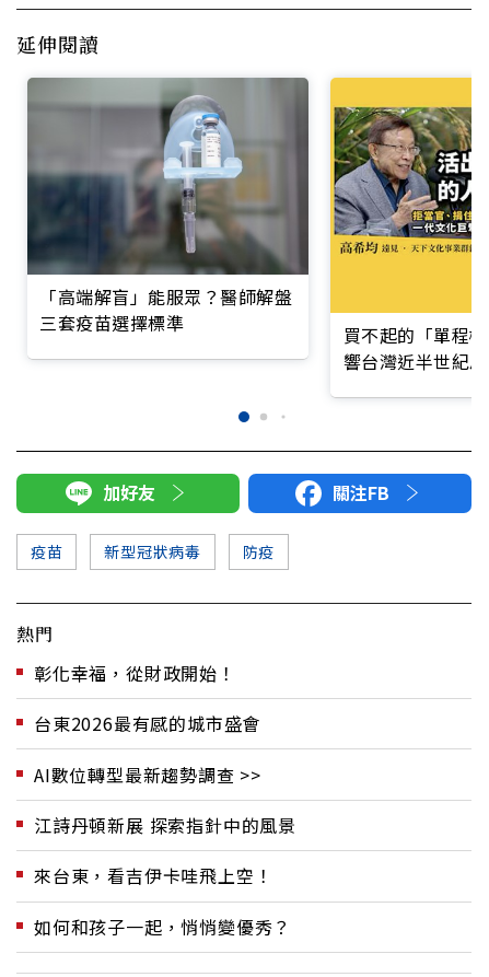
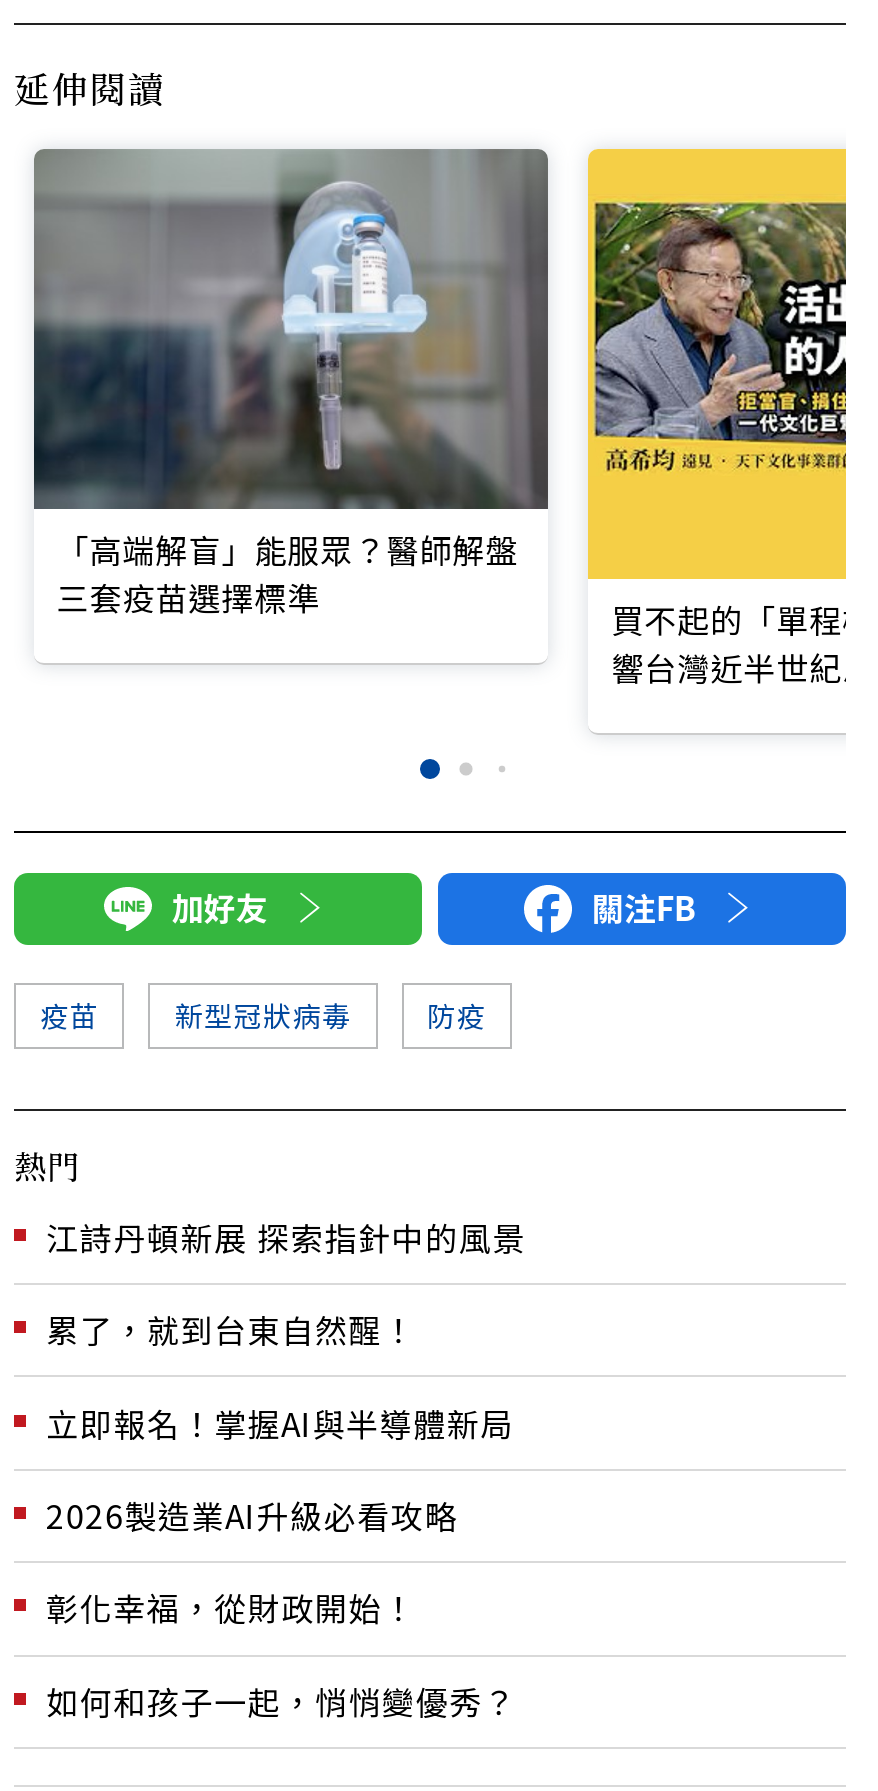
none -> [46,1305,514,1539] 累了，就到台東自然醒！ | 立即報名！掌握AI與半導體新局 | 2026製造業AI升級必看攻略
moved [34,660,236,686] -> [46,1584,416,1632]: 彰化幸福，從財政開始！
[34,710,273,889] 台東2026最有感的城市盛會 | AI數位轉型最新趨勢調查 >> | 來台東，看吉伊卡哇飛上空！ -> none
moved [34,812,296,838] -> [46,1213,526,1261]: 江詩丹頓新展 探索指針中的風景

